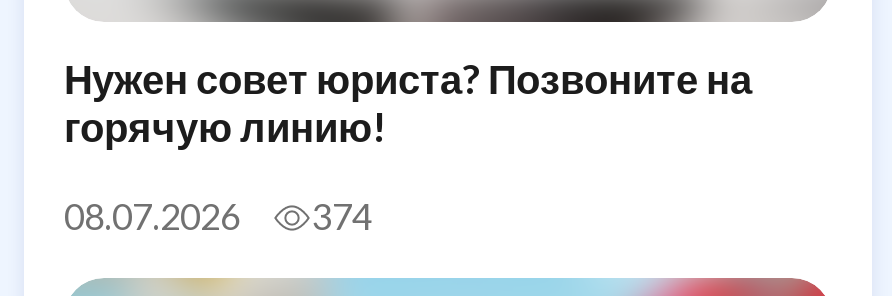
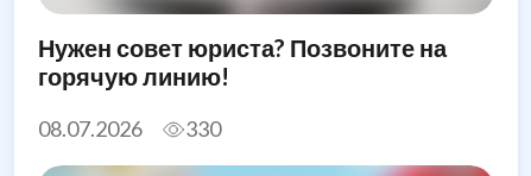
[64,194,372,238] 08.07.2026 374 -> [38,116,221,142] 08.07.2026 330

